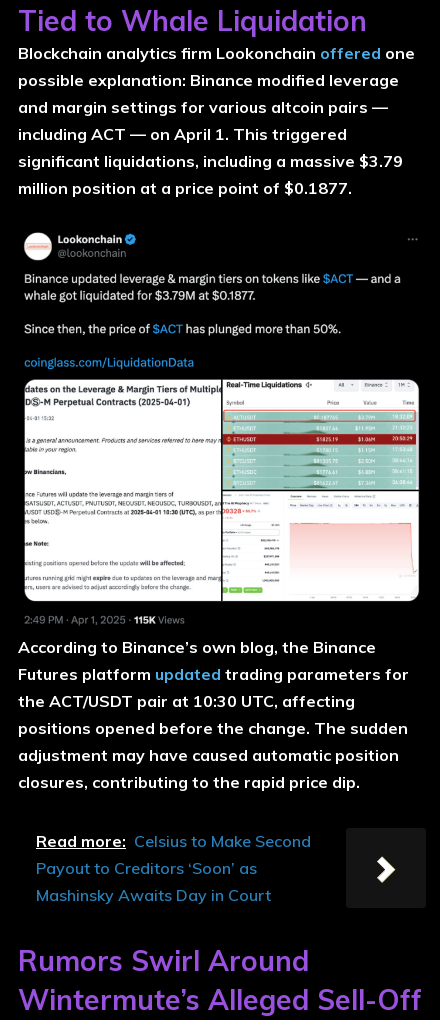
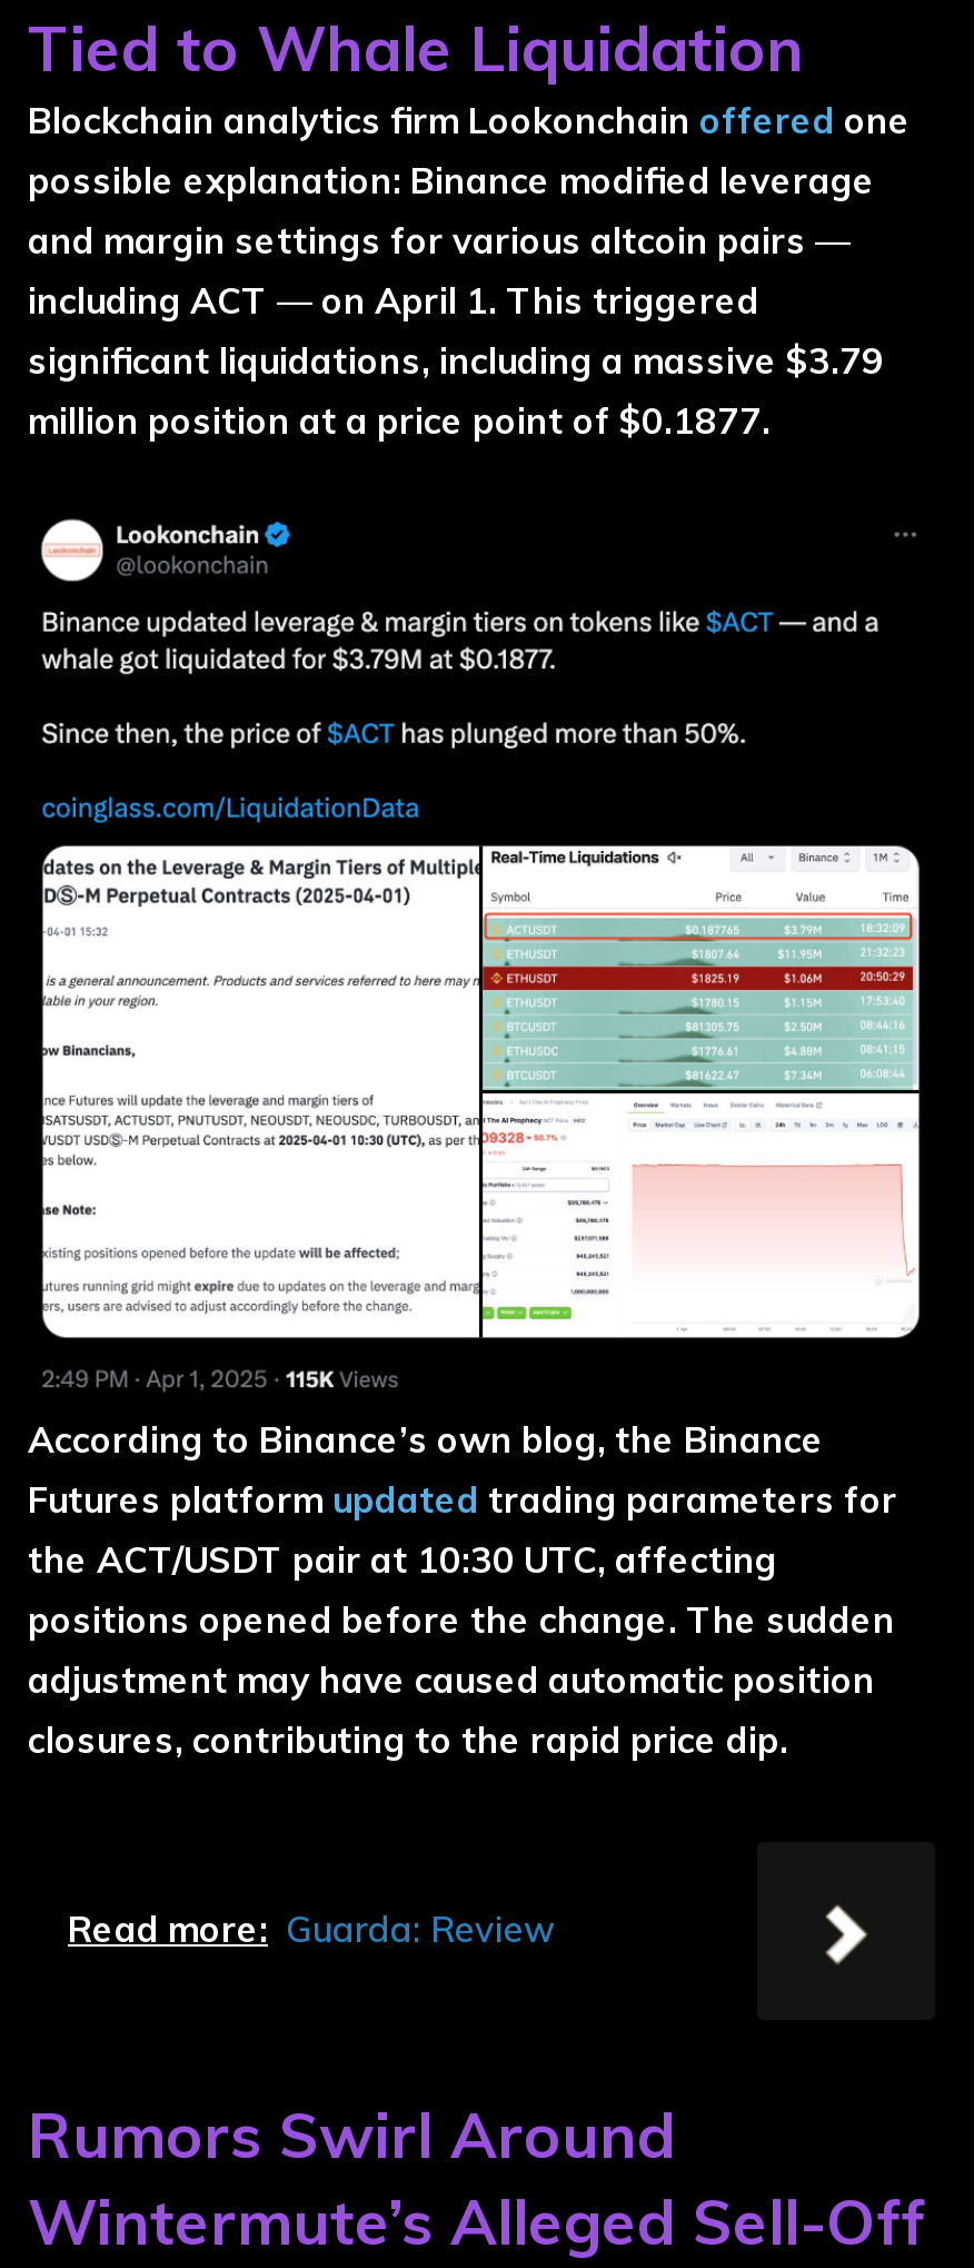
[36,831,311,905] Read more: Celsius to Make Second | Payout to Creditors ‘Soon’ as | Mashinsky Awaits Day in Court -> [68,1907,555,1952] Read more: Guarda: Review

